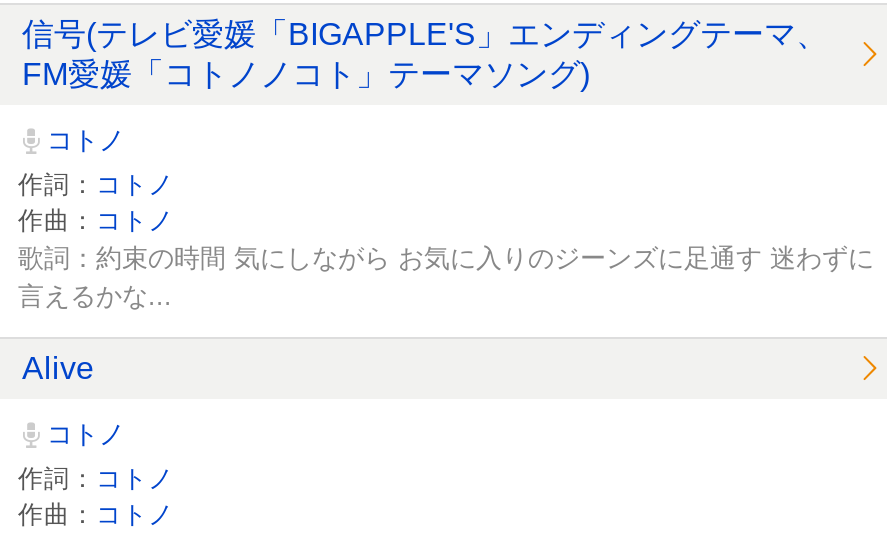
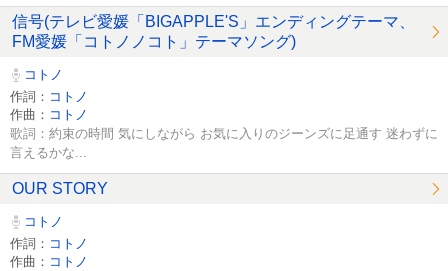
[22,351,94,385] Alive -> [12,180,108,197] OUR STORY

